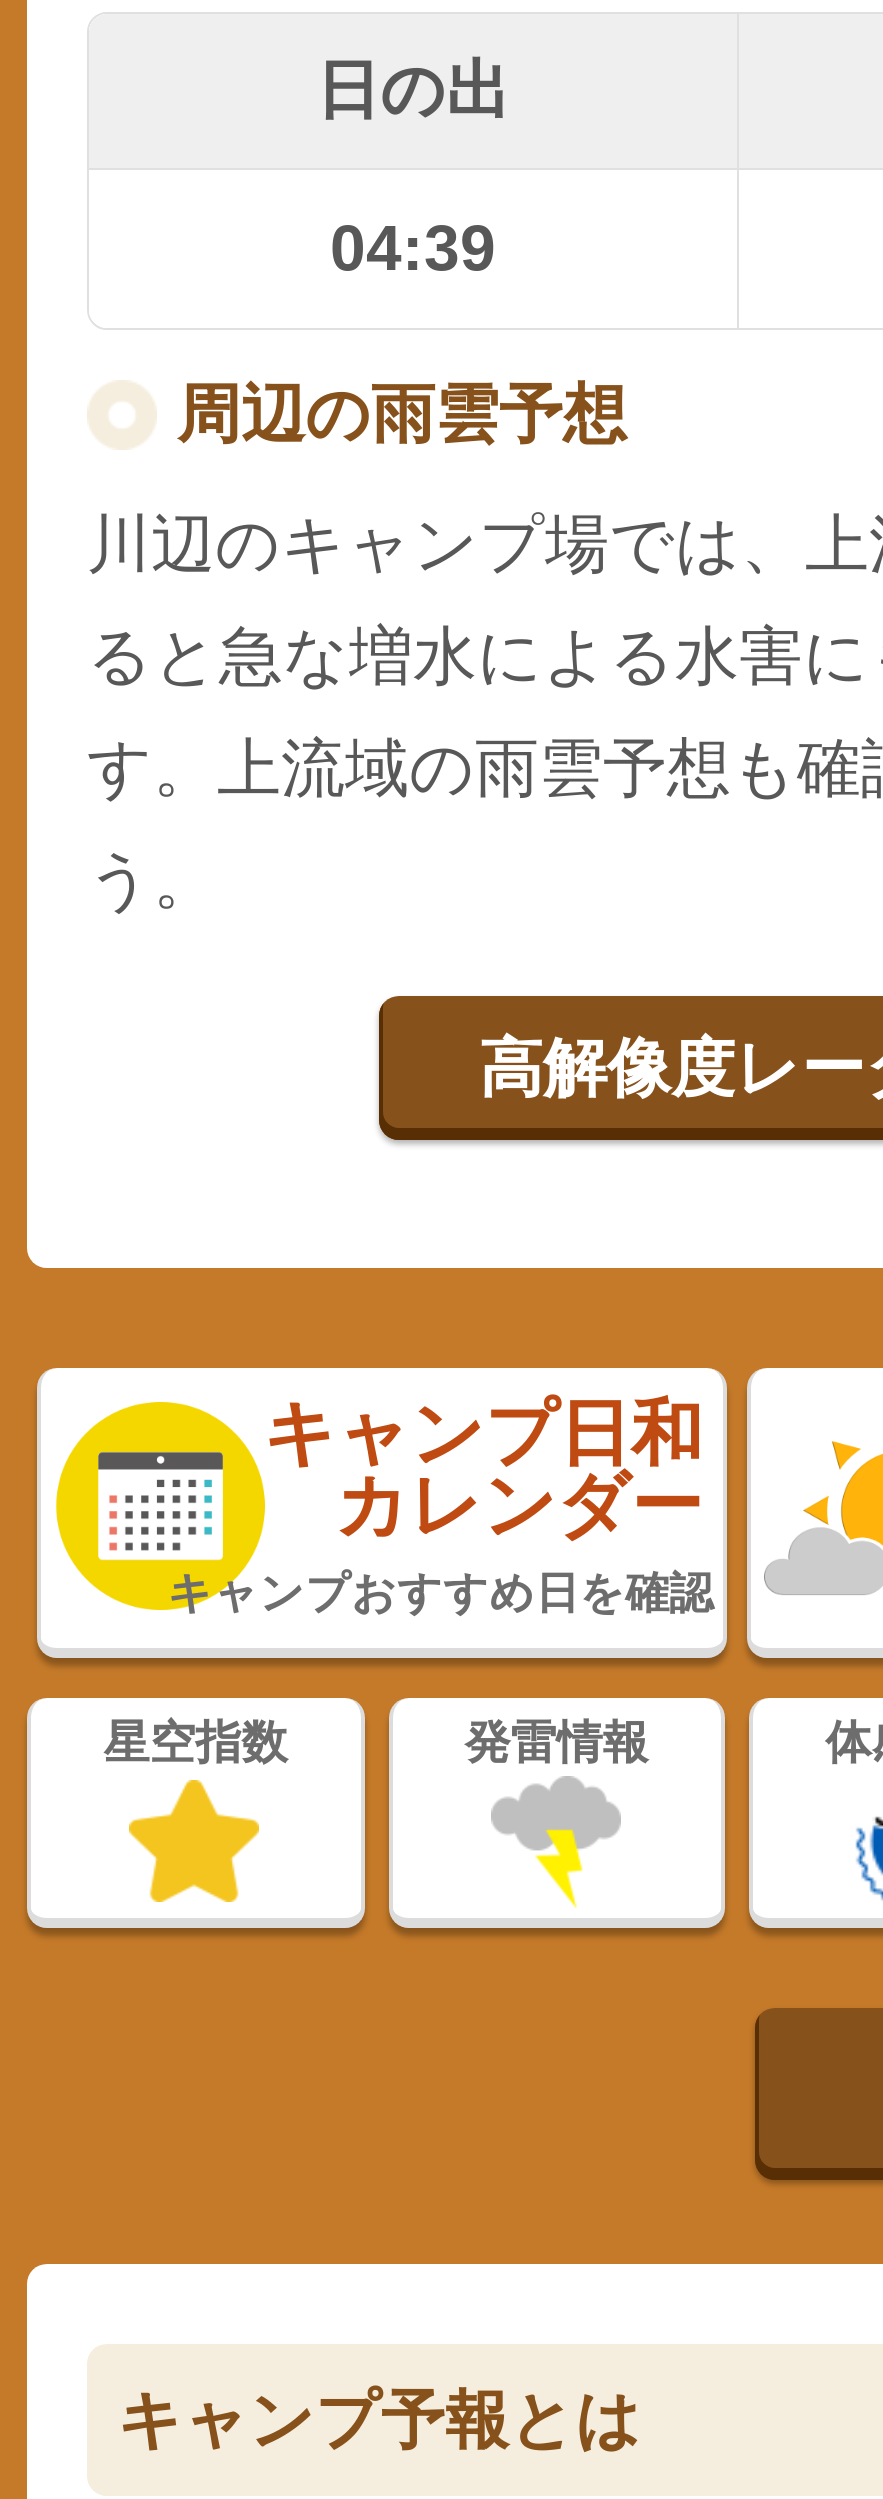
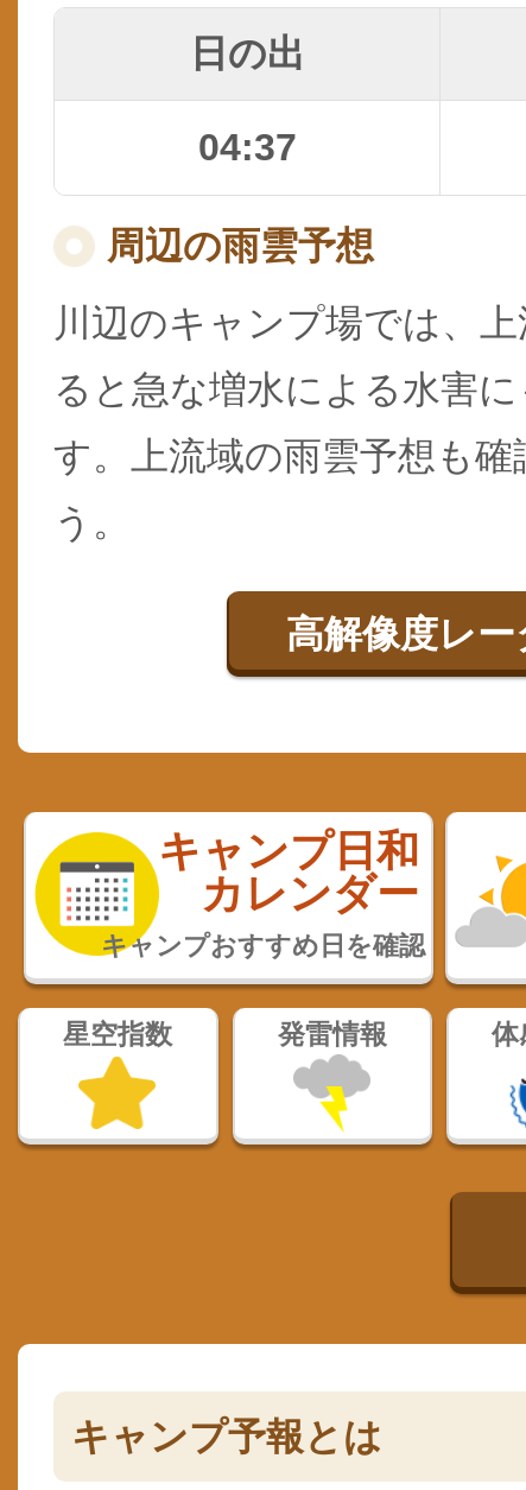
[330,213,496,285] 04:39 -> [198,126,296,169] 04:37

